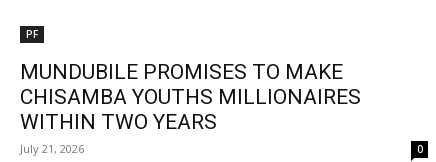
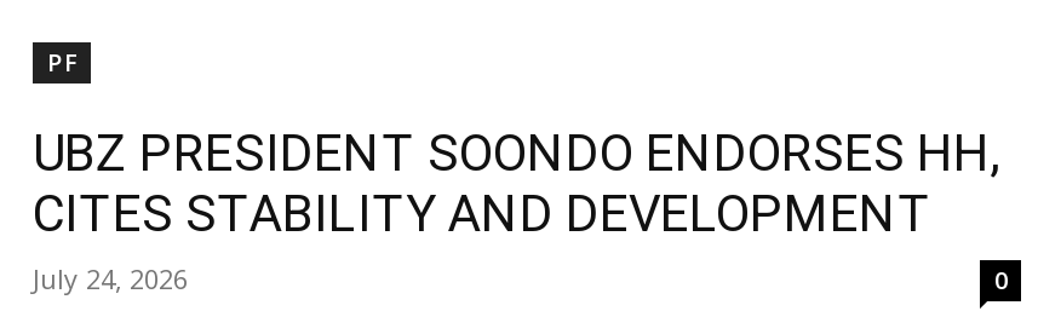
[20,60,361,156] MUNDUBILE PROMISES TO MAKE | CHISAMBA YOUTHS MILLIONAIRES | WITHIN TWO YEARS | July 21, 2026 -> [33,125,999,296] UBZ PRESIDENT SOONDO ENDORSES HH, | CITES STABILITY AND DEVELOPMENT | July 24, 2026

